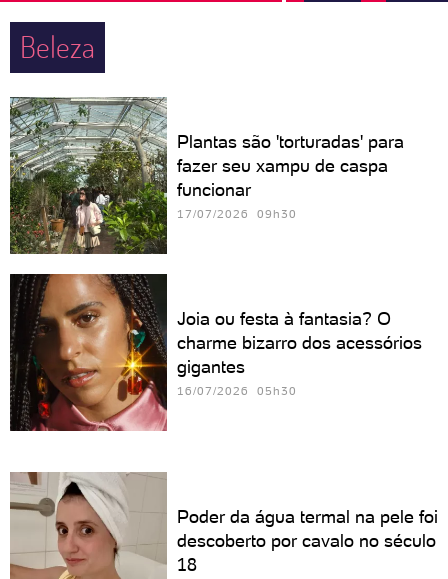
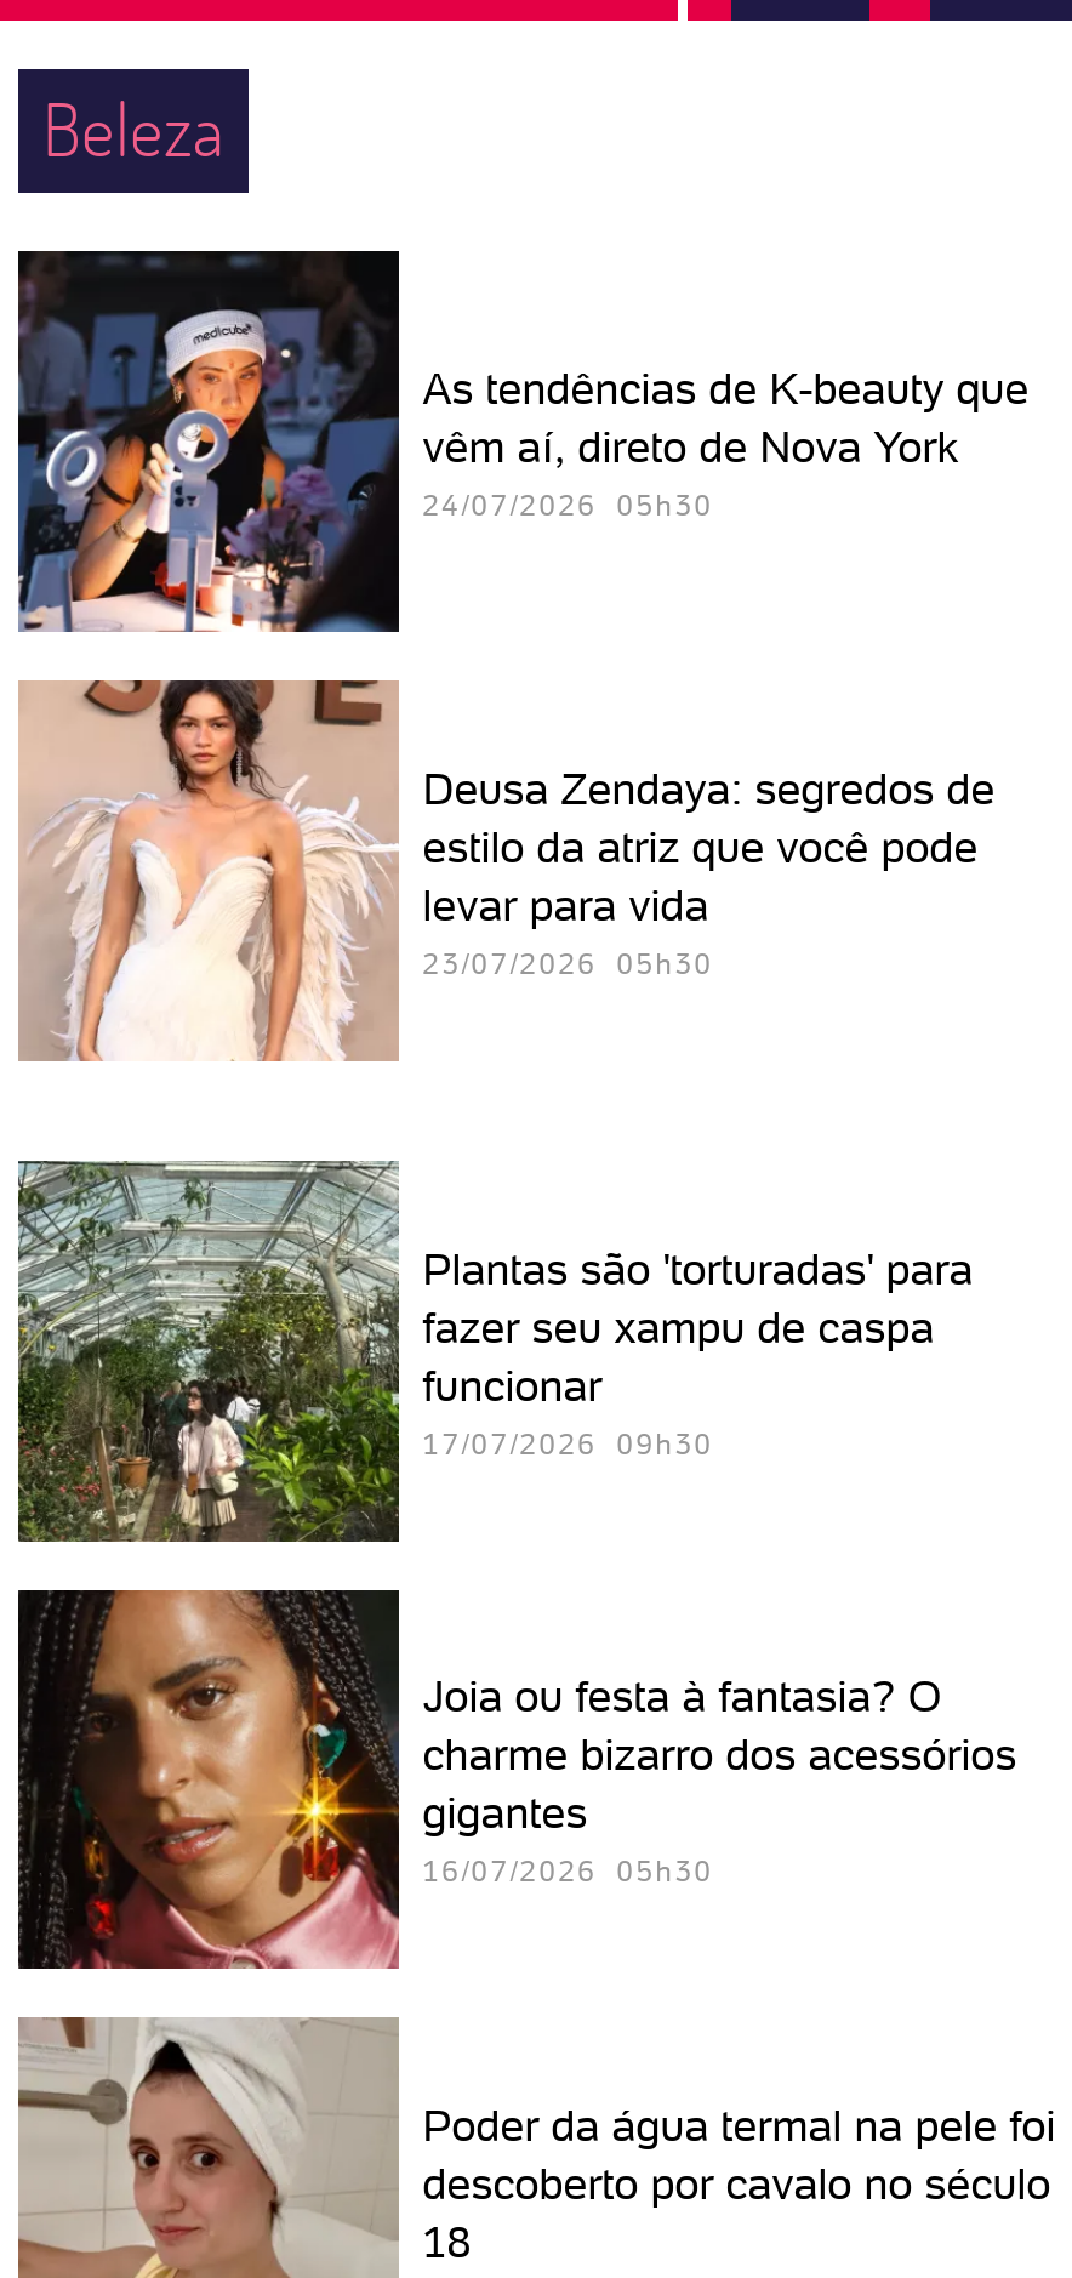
none -> [16,249,1029,634] [image] | As tendências de K-beauty que | vêm aí, direto de Nova York | 24/07/2026 05h30
none -> [18,678,995,1064] [image] | Deusa Zendaya: segredos de | estilo da atriz que você pode | levar para vida | 23/07/2026 05h30
moved [8,96,422,398] -> [13,1158,1017,1890]: [image] | Plantas são 'torturadas' para | fazer seu xampu de caspa | ... | gigantes | 16/07/2026 05h30

